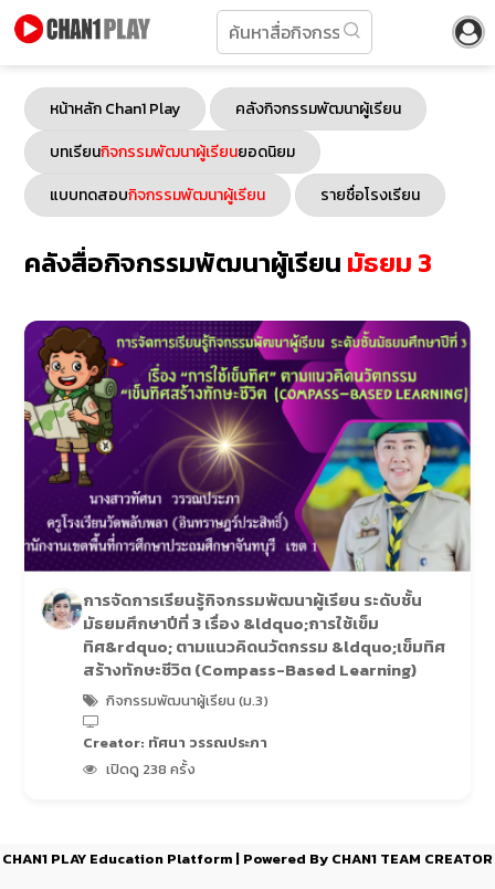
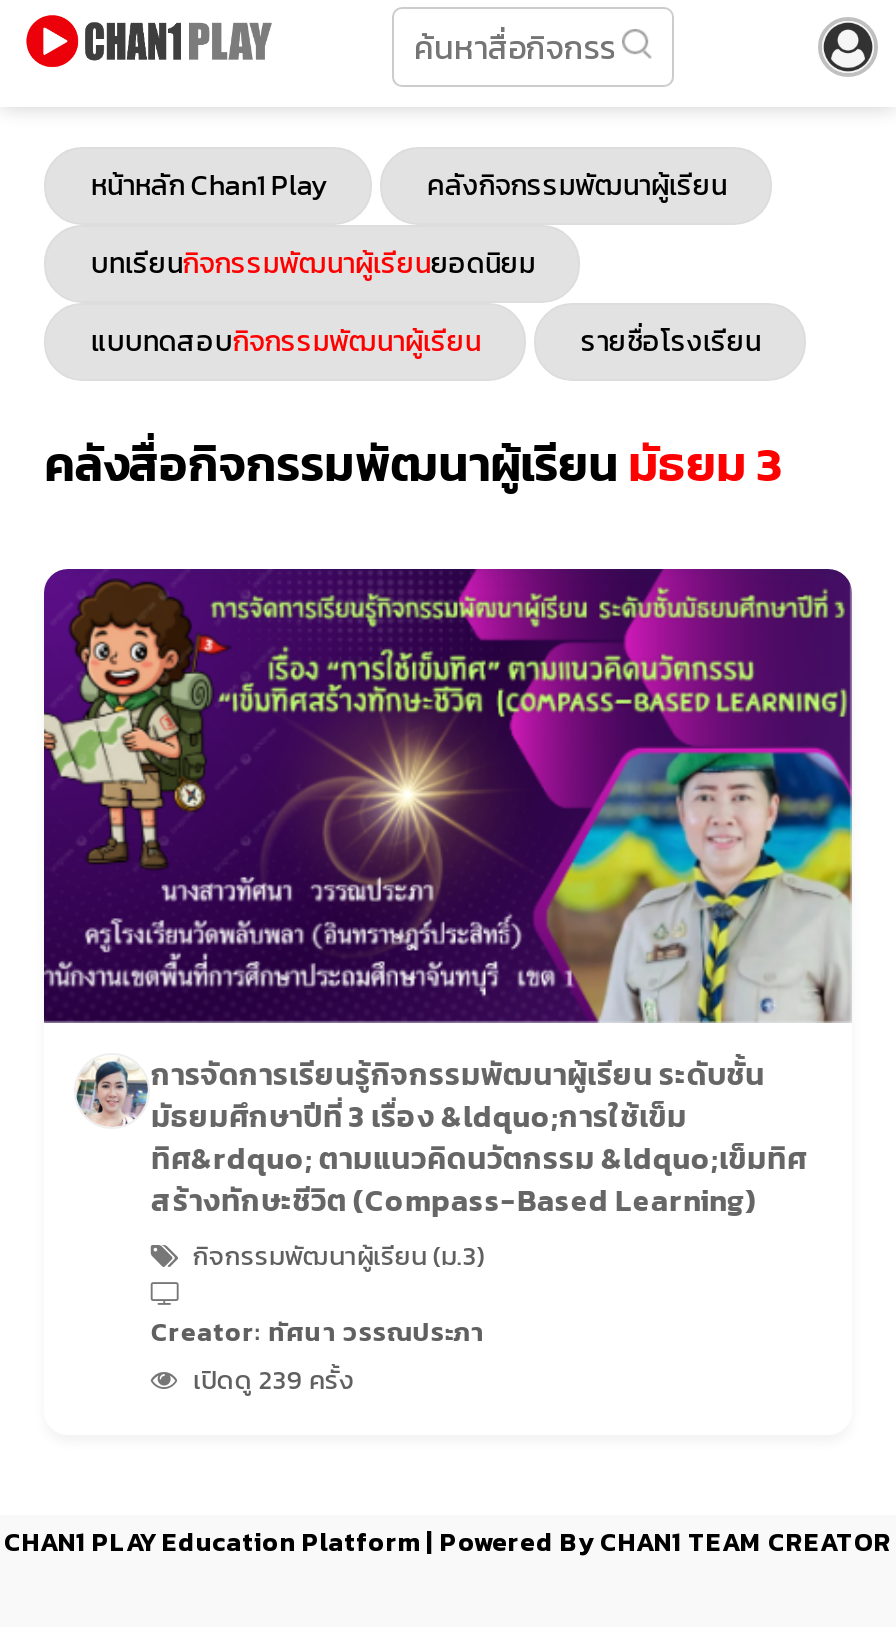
[103,758,196,779] เปิดดู 238 ครั้ง -> [187,1361,355,1399] เปิดดู 239 ครั้ง

